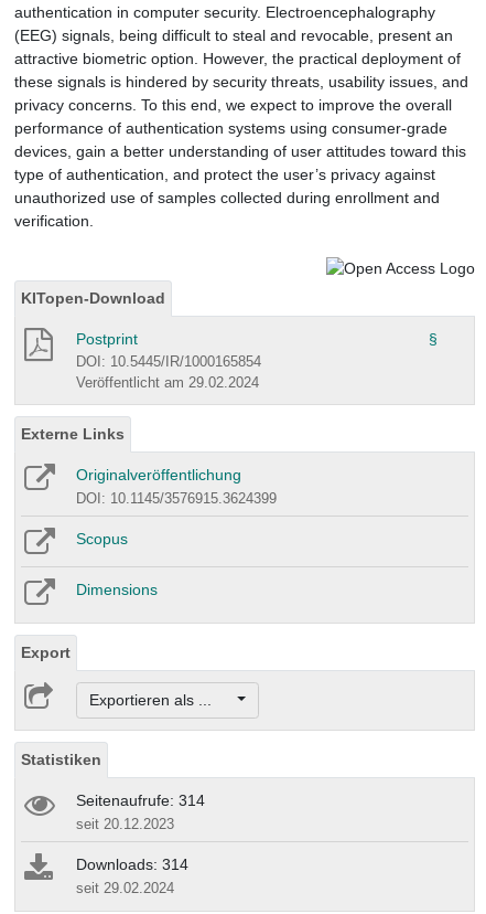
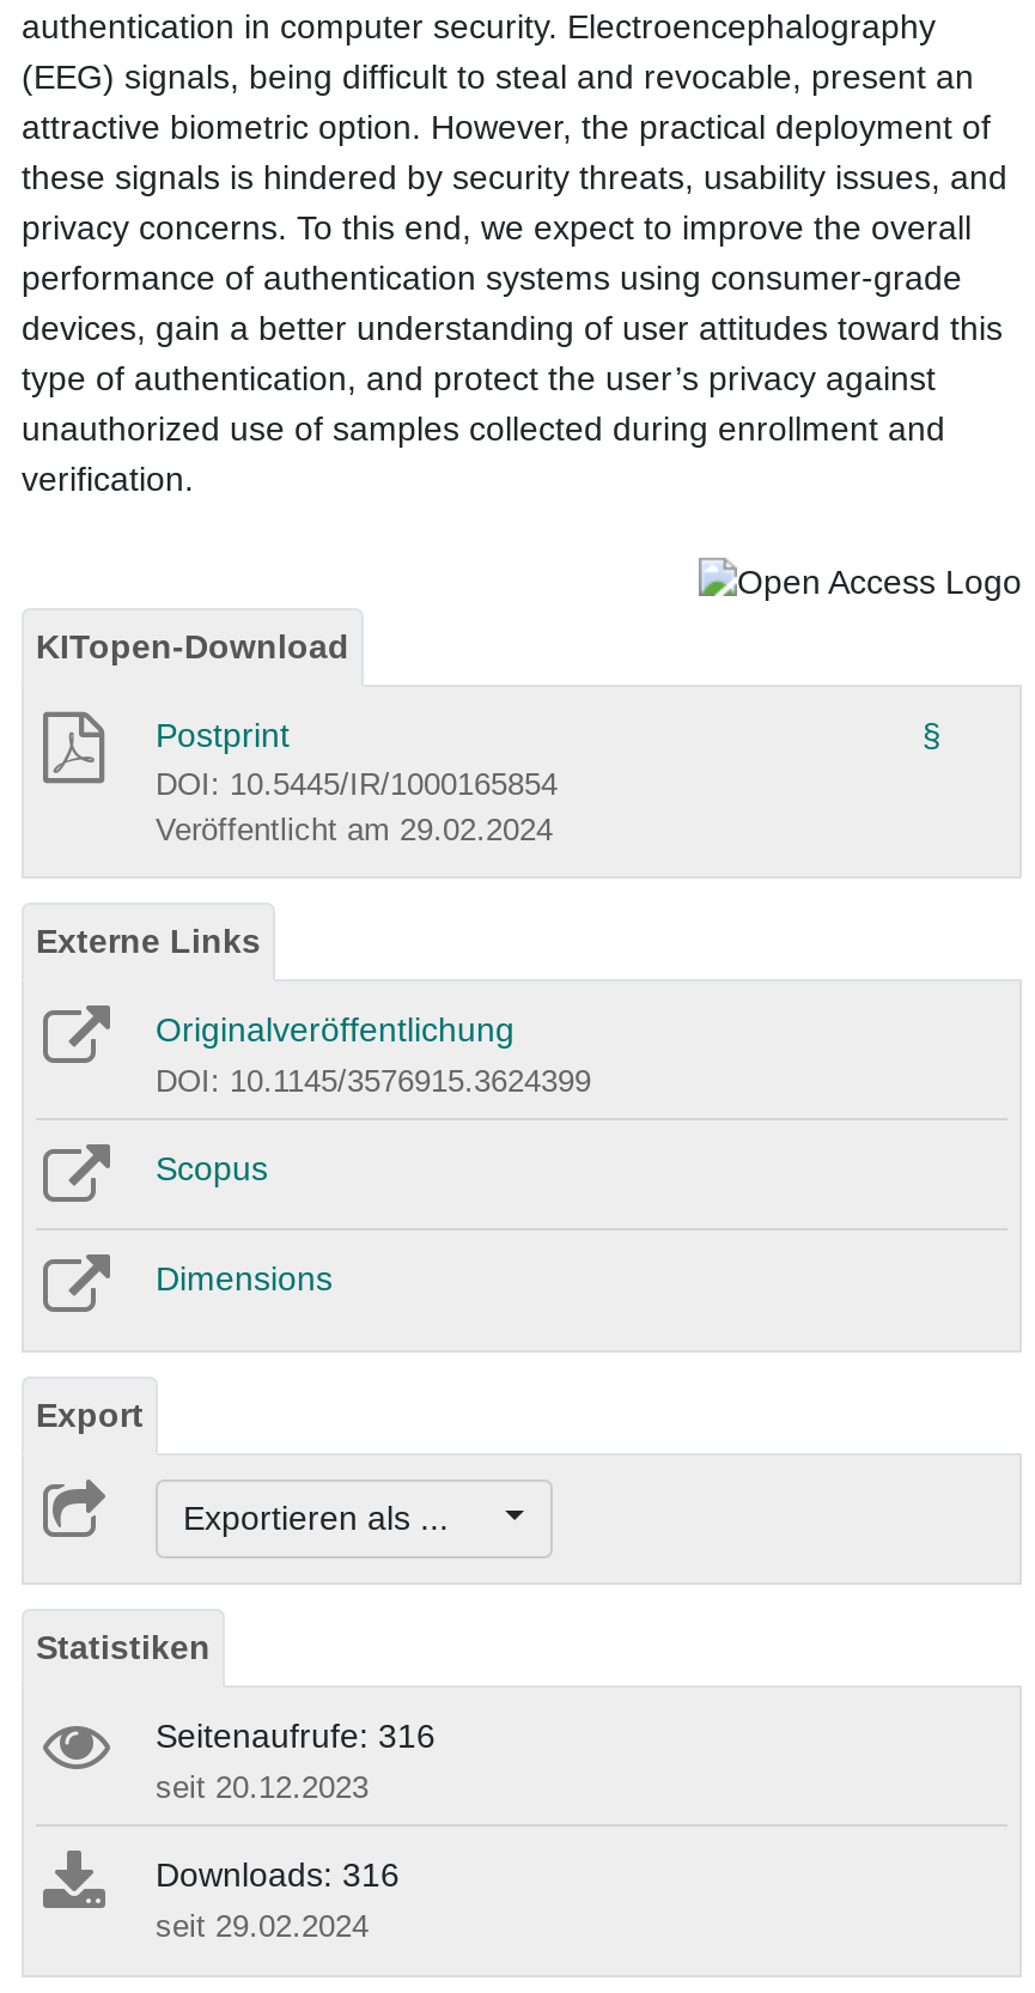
[76,792,205,809] Seitenaufrufe: 314 -> [156,1717,436,1756] Seitenaufrufe: 316
[76,856,188,873] Downloads: 314 -> [156,1856,400,1894] Downloads: 316

